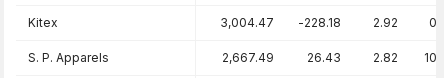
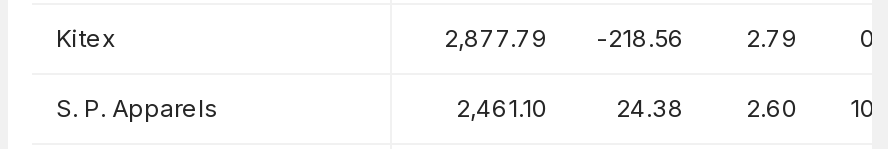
[220,15,274,30] 3,004.47 -> [444,23,548,53] 2,877.79
[298,15,341,30] -228.18 -> [596,23,684,53] -218.56
[373,15,398,30] 2.92 -> [746,23,798,53] 2.79
[222,50,274,65] 2,667.49 -> [456,93,548,123] 2,461.10
[307,50,341,65] 26.43 -> [616,93,684,123] 24.38
[373,50,398,65] 2.82 -> [746,93,798,123] 2.60

